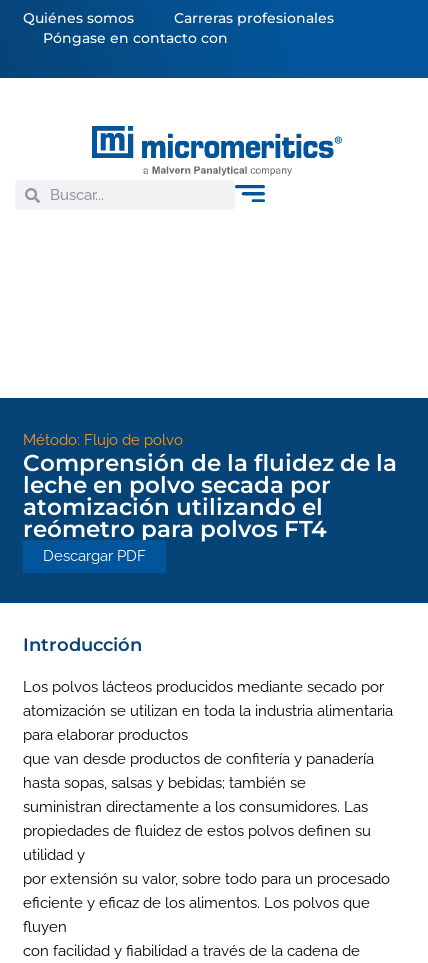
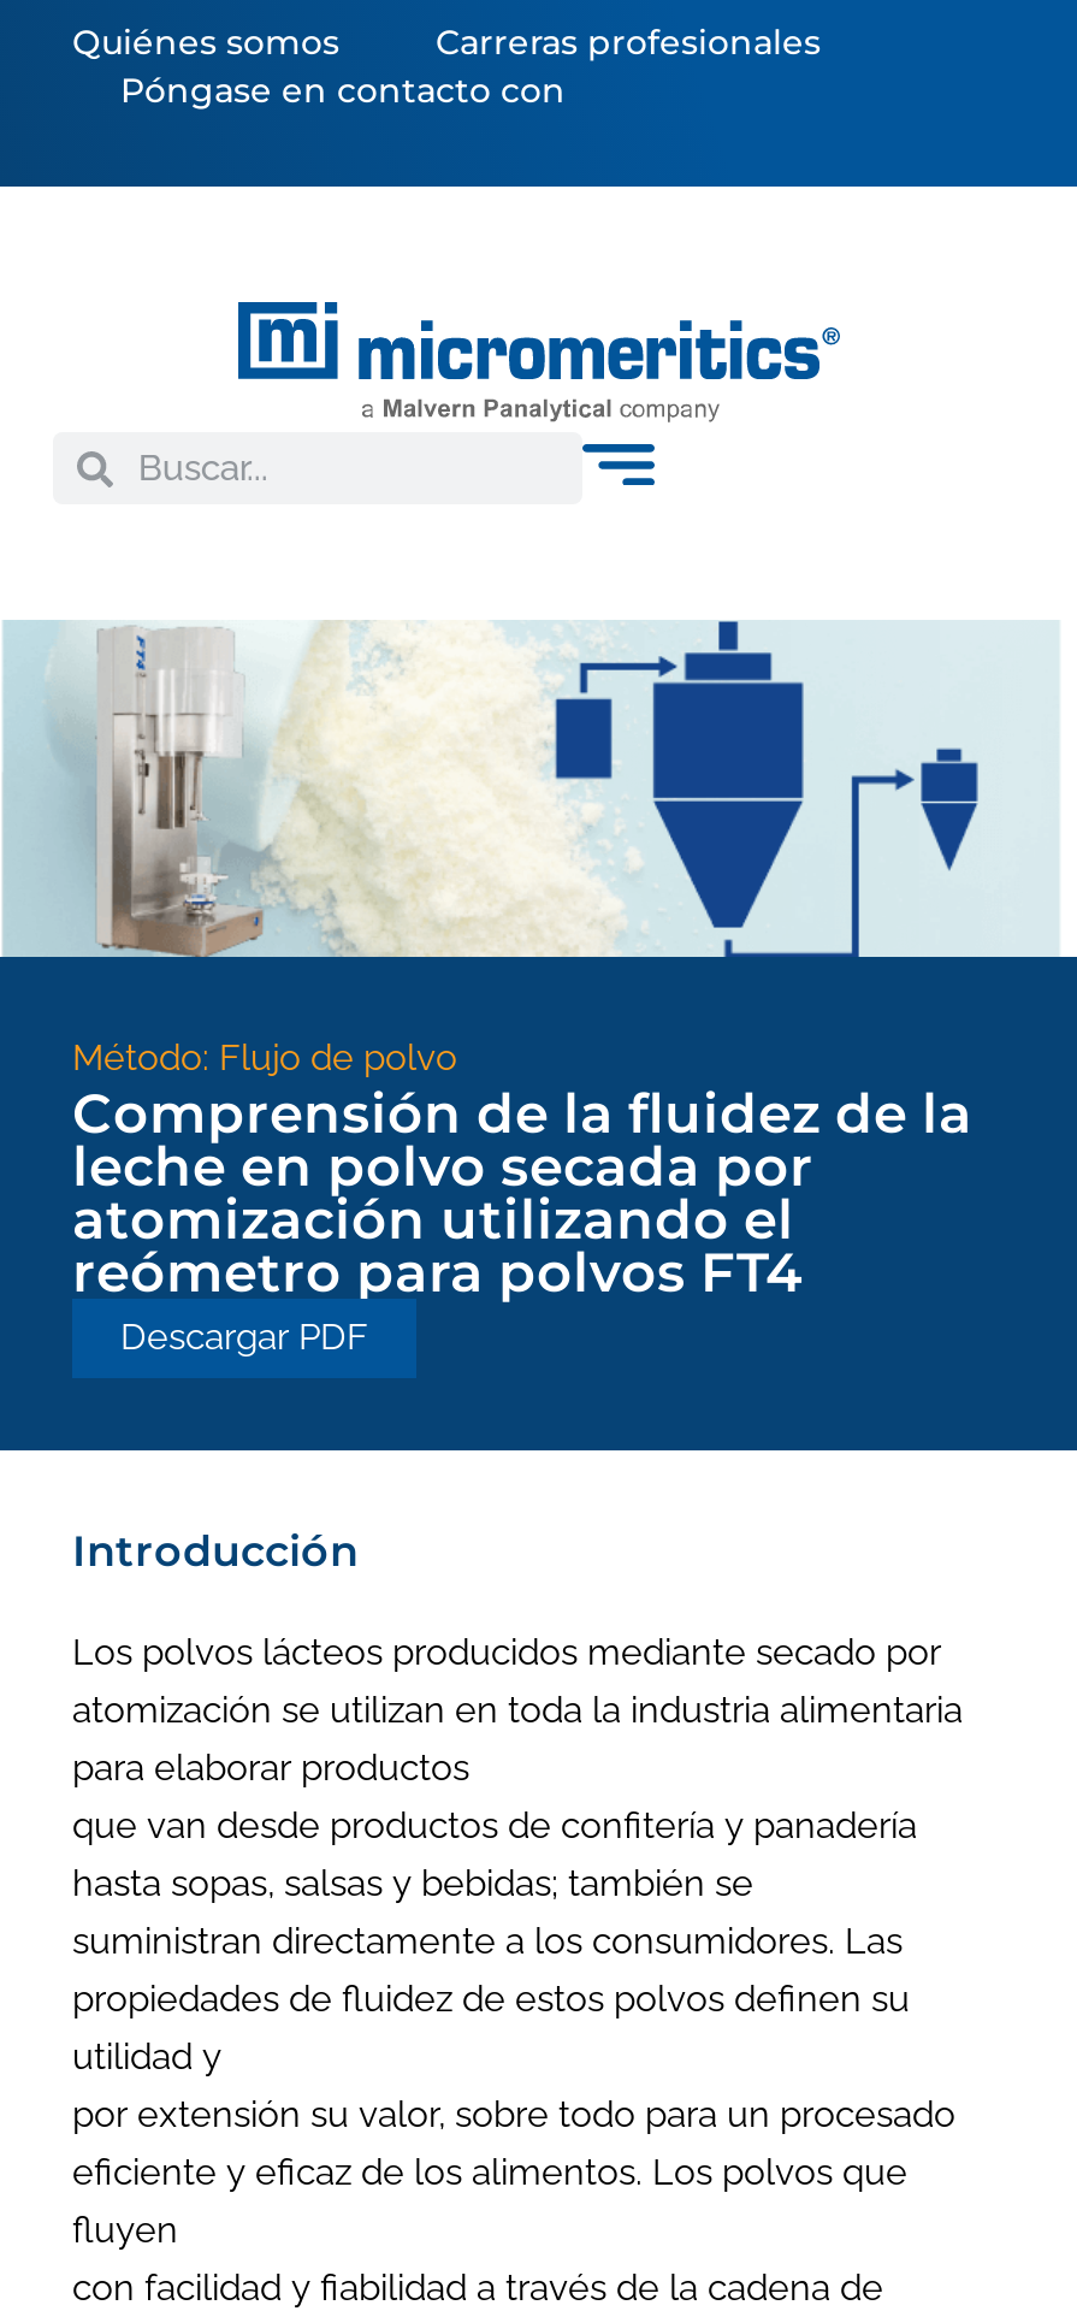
none -> [7,617,1059,959] [image]

